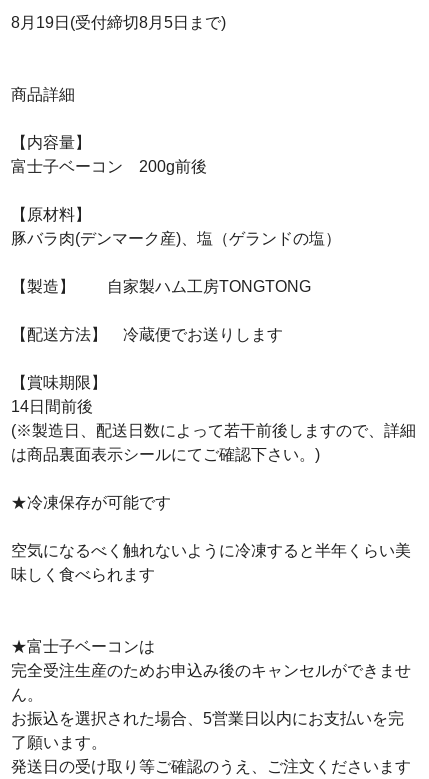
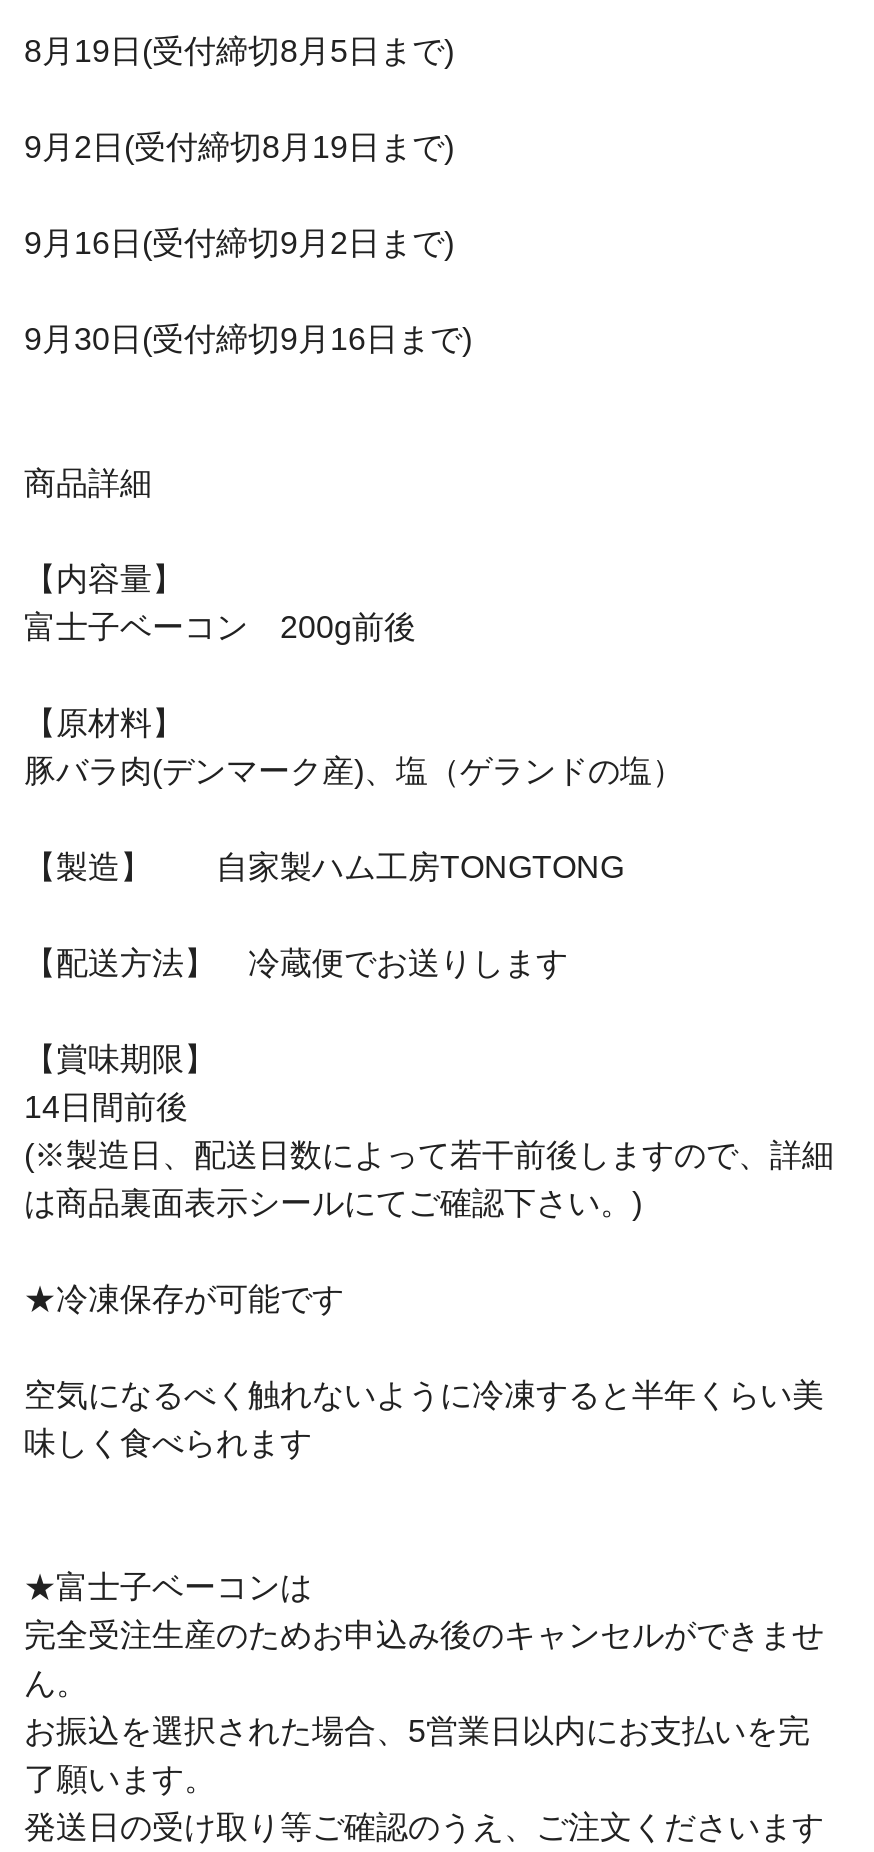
none -> [24,130,472,356] 9月2日(受付締切8月19日まで) | 9月16日(受付締切9月2日まで) | 9月30日(受付締切9月16日まで)

